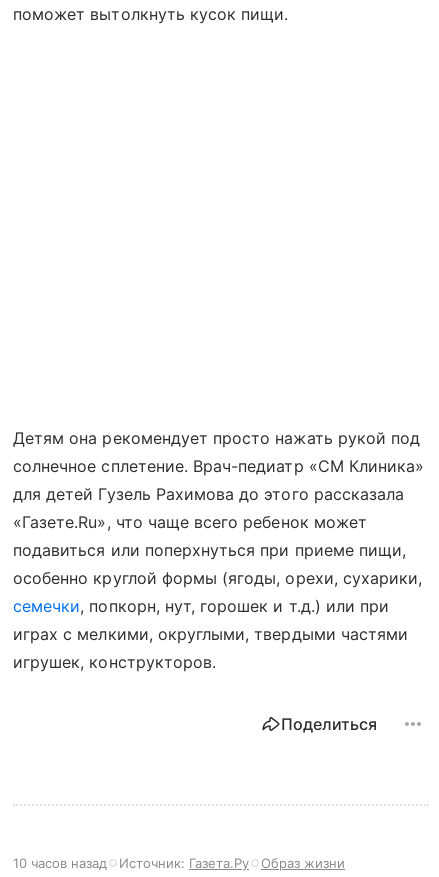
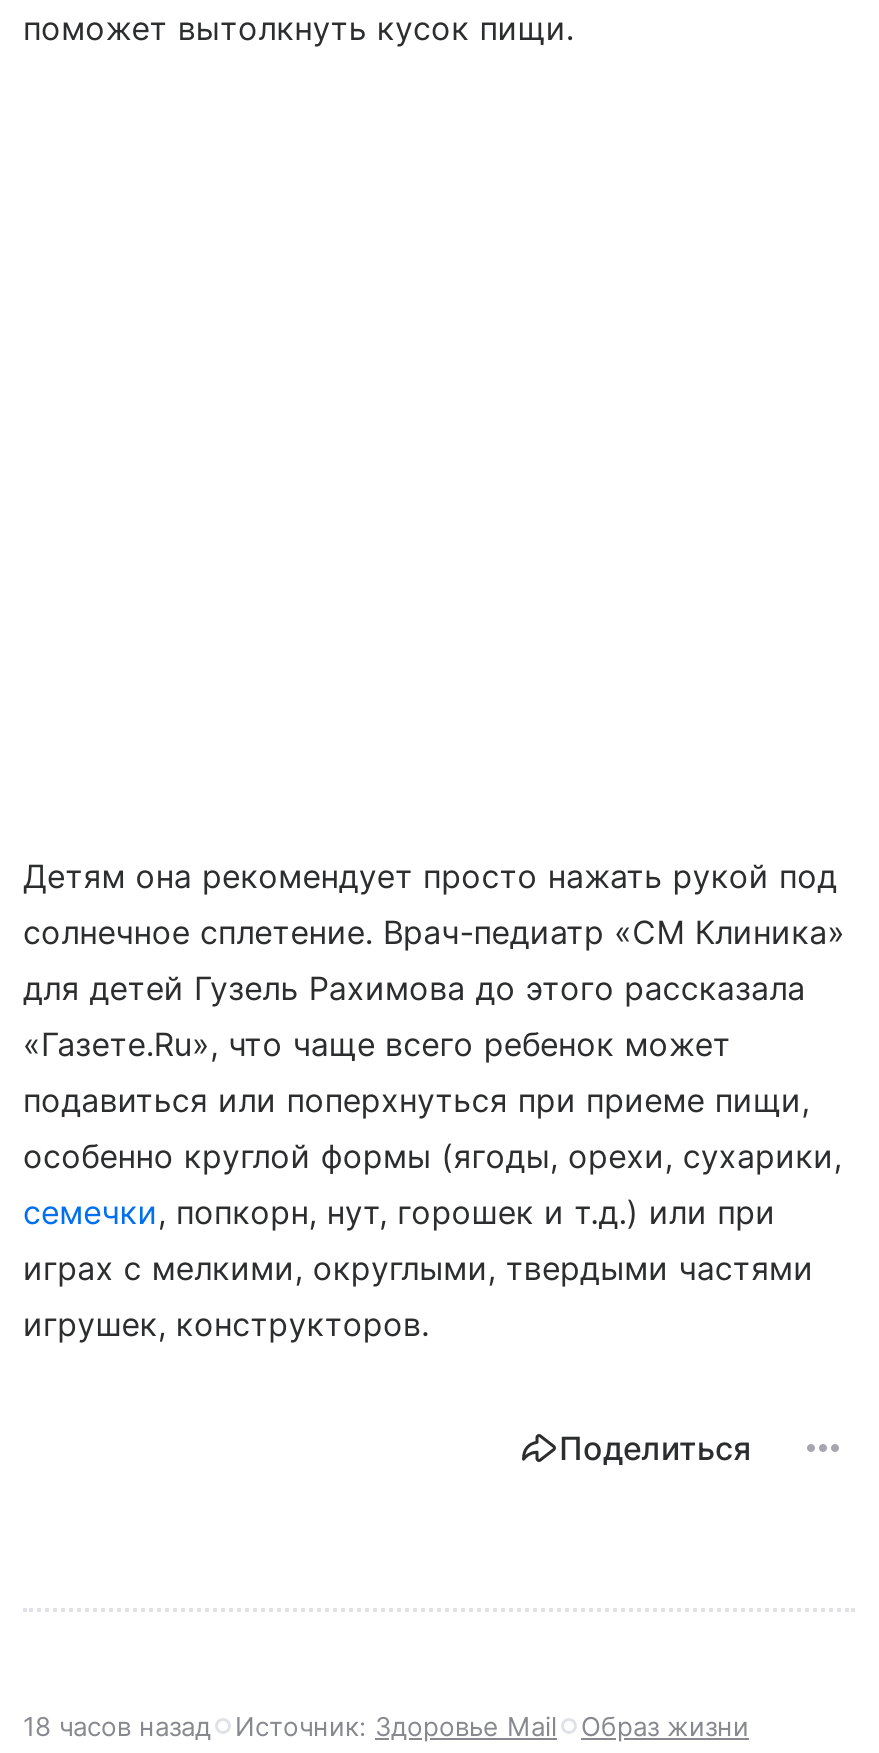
[13,855,249,871] 10 часов назад | Источник: Газета.Ру -> [23,1709,557,1741] 18 часов назад | Источник: Здоровье Mail

